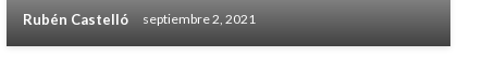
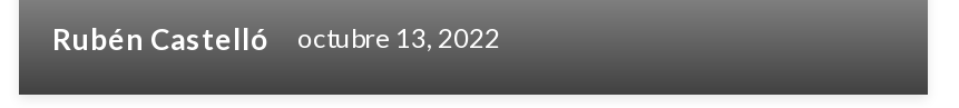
[23,11,256,28] Rubén Castelló septiembre 2, 2021 -> [52,21,500,57] Rubén Castelló octubre 13, 2022

